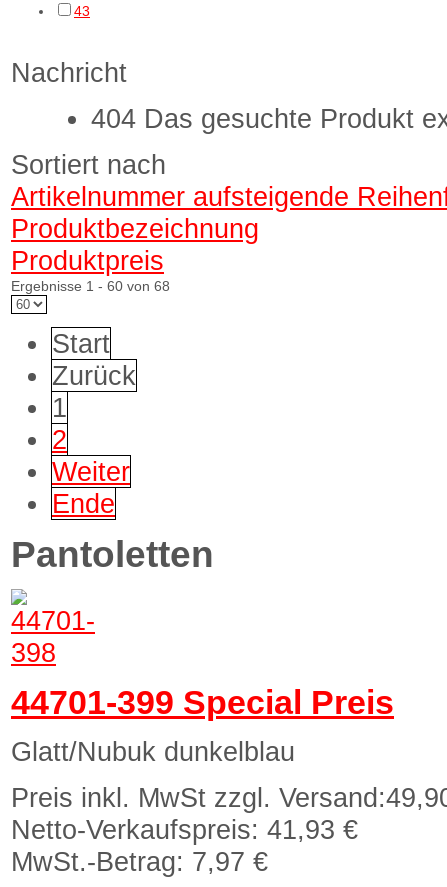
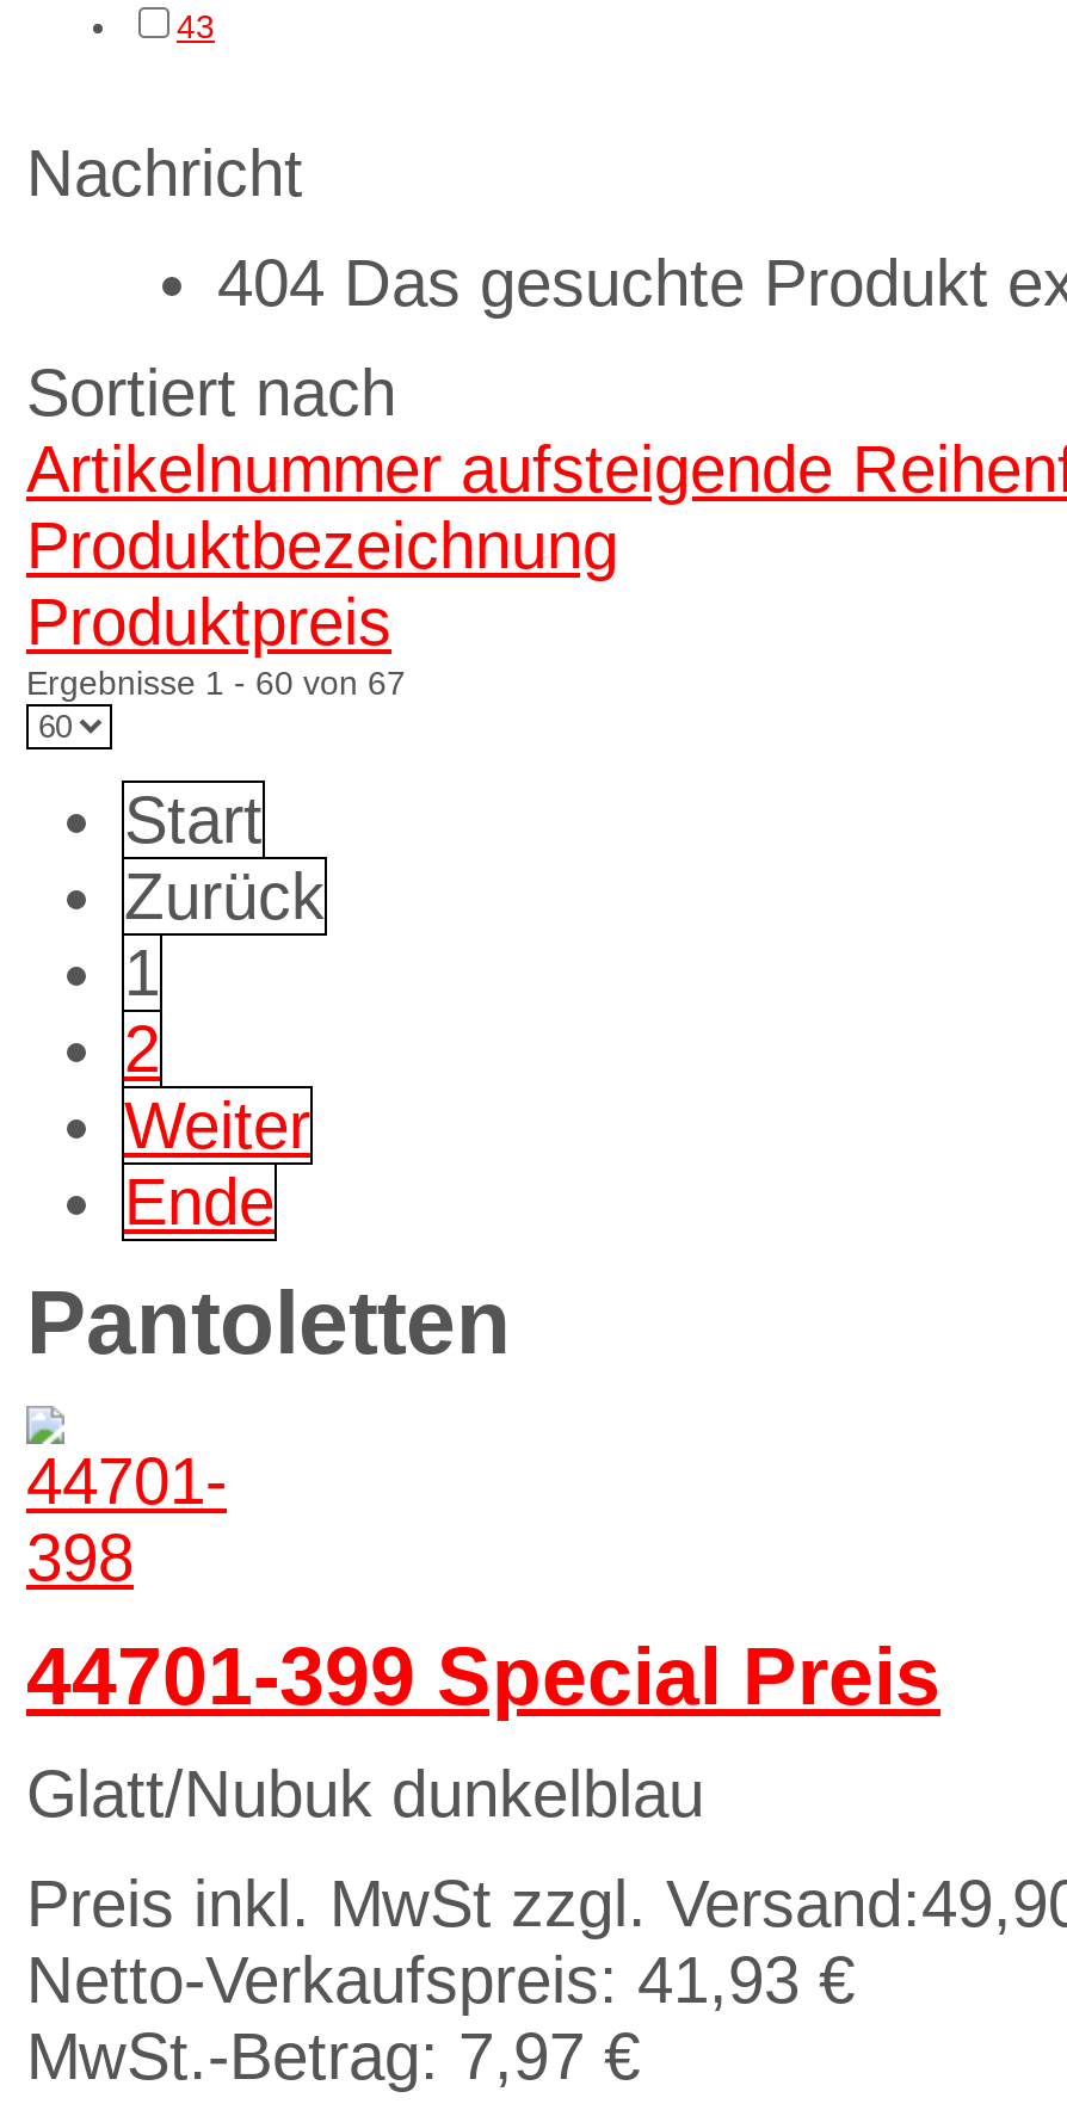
[11,277,170,293] Ergebnisse 1 - 60 von 68 -> [26,662,406,701] Ergebnisse 1 - 60 von 67

